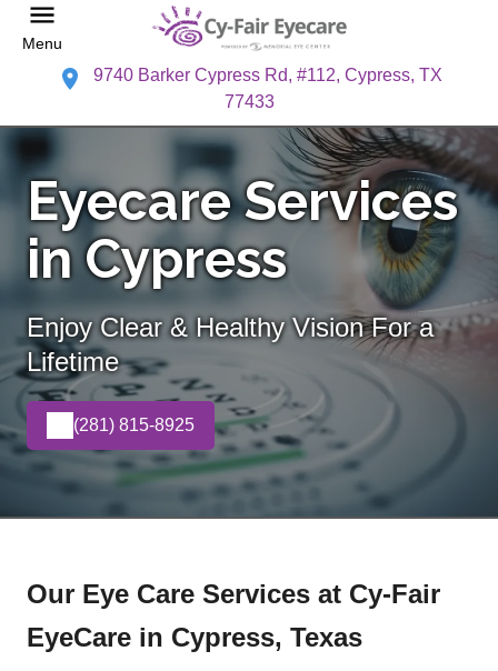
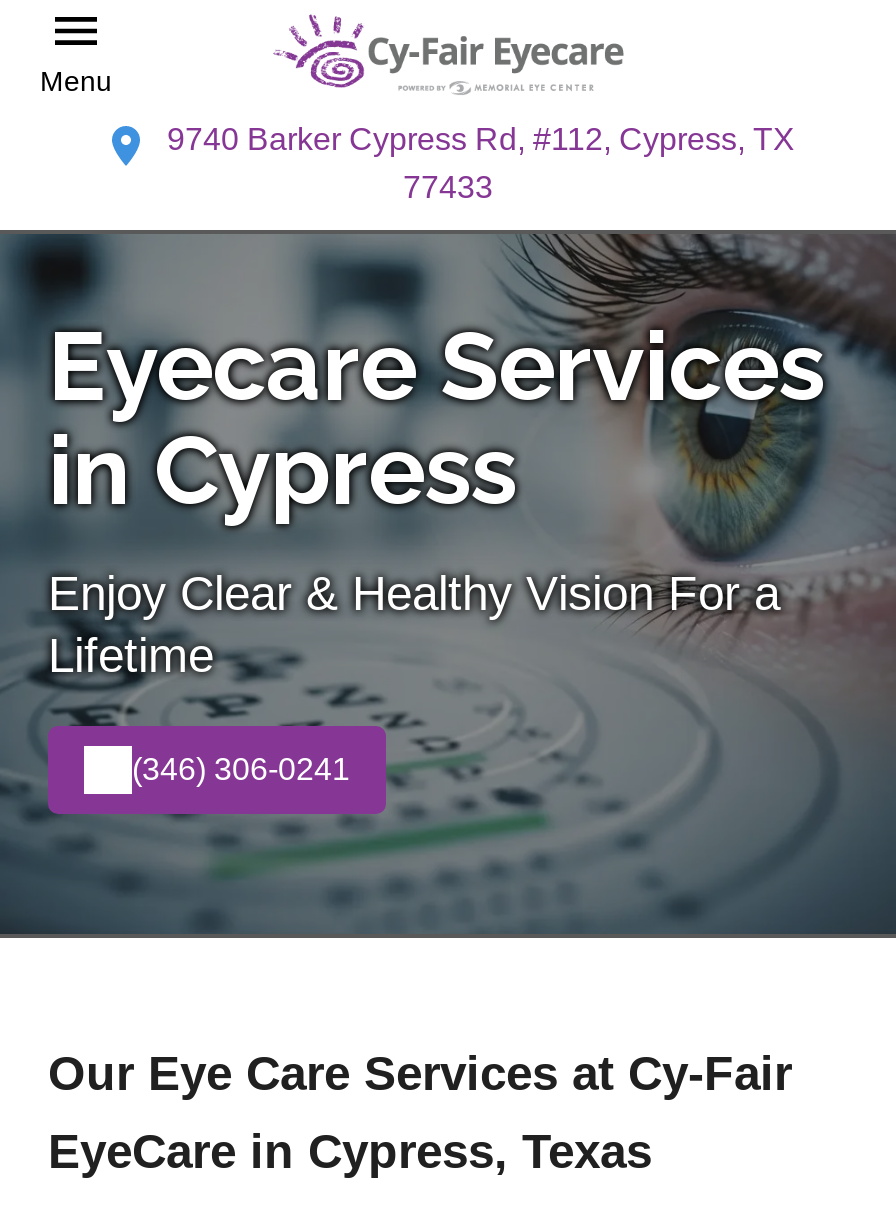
[73,416,195,434] (281) 815-8925 -> [132,752,350,786] (346) 306-0241

